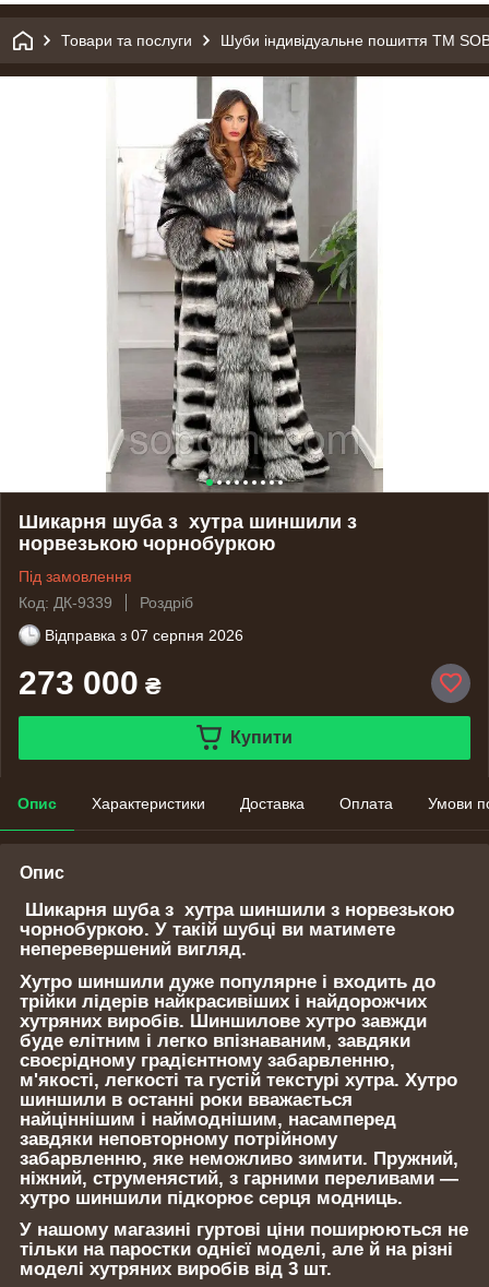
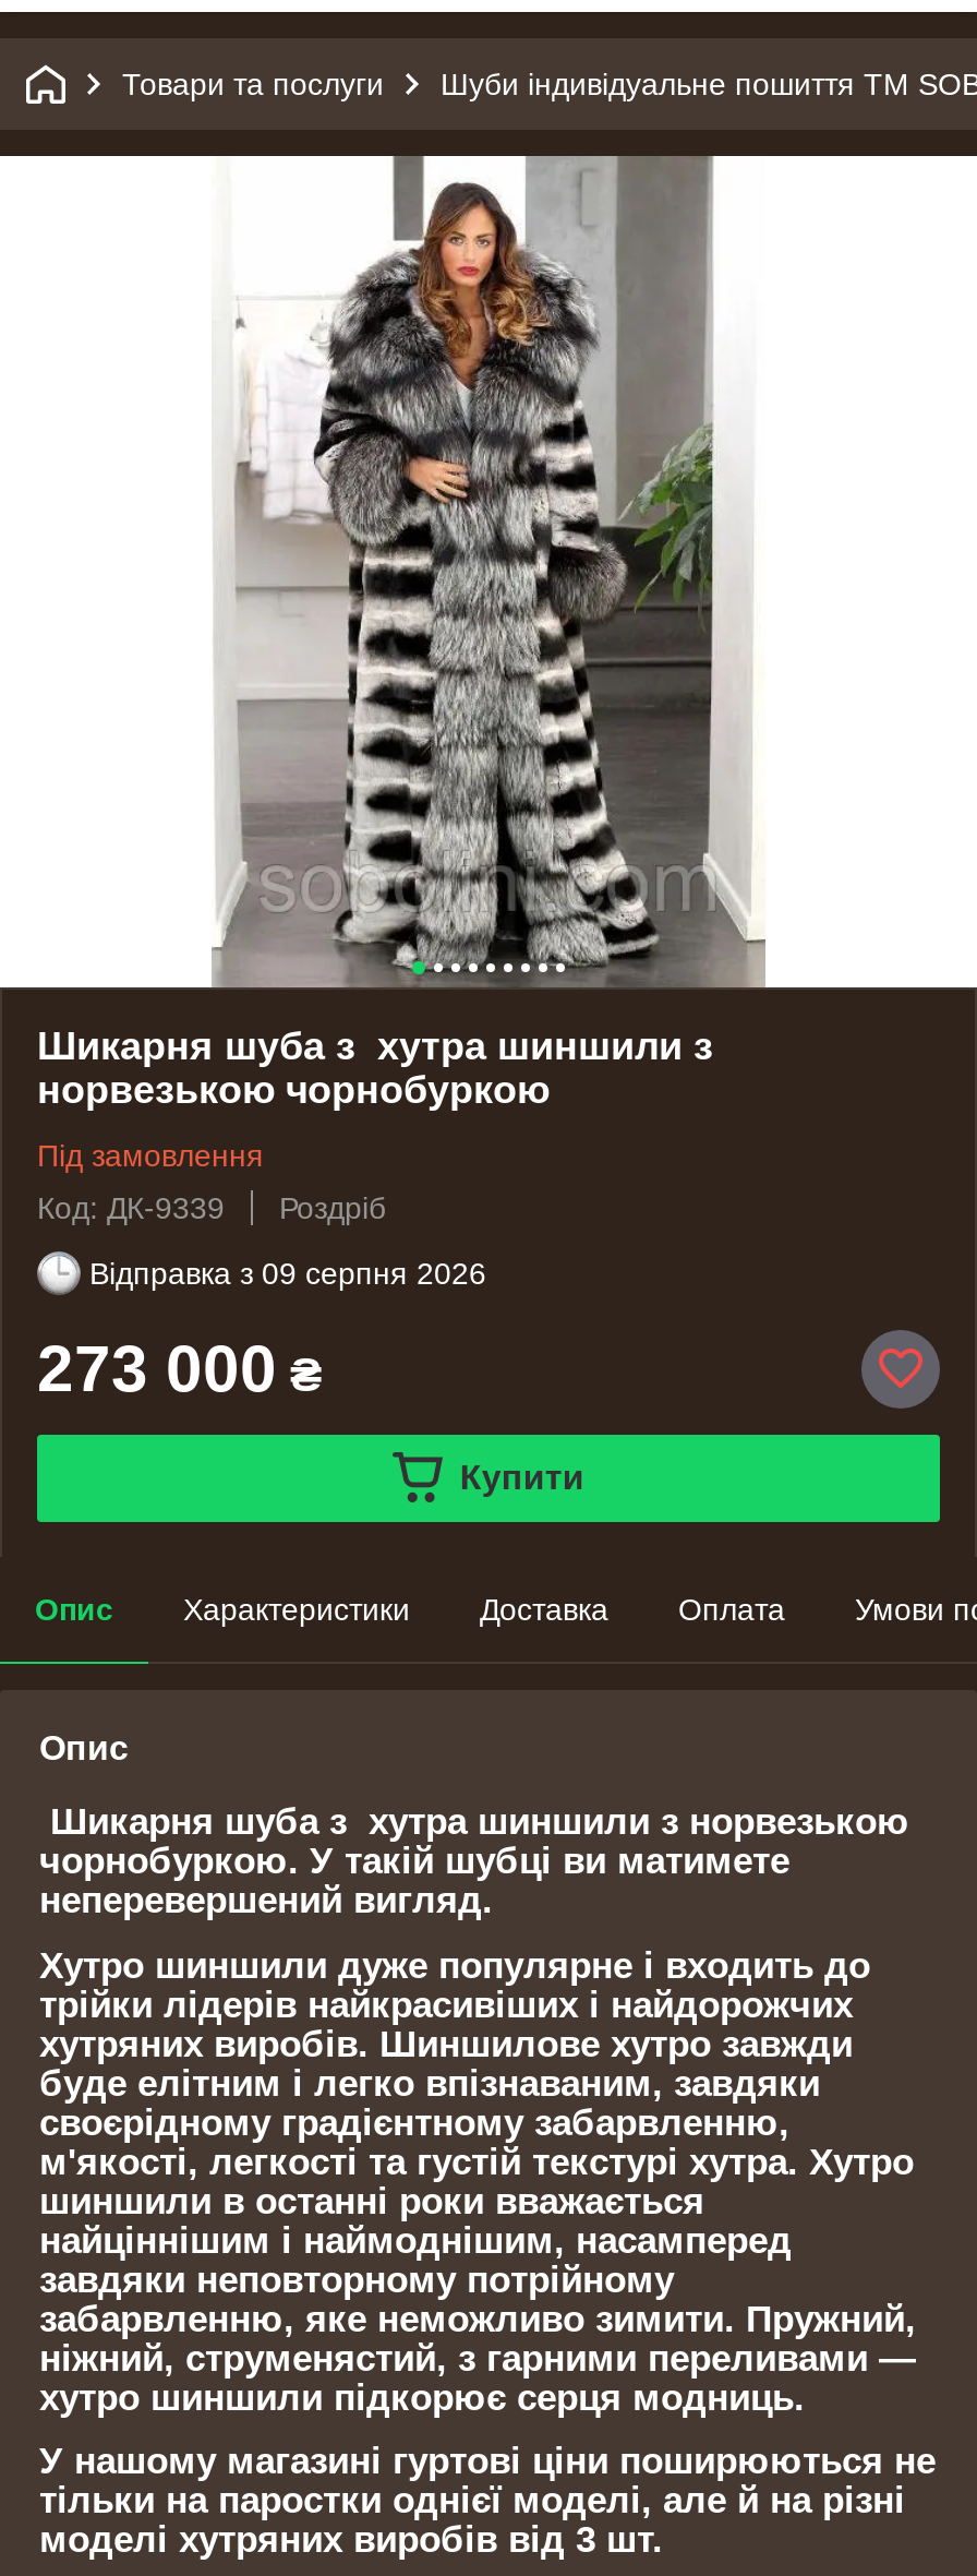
[45,626,243,644] Відправка з 07 серпня 2026 -> [89,1255,486,1290] Відправка з 09 серпня 2026

